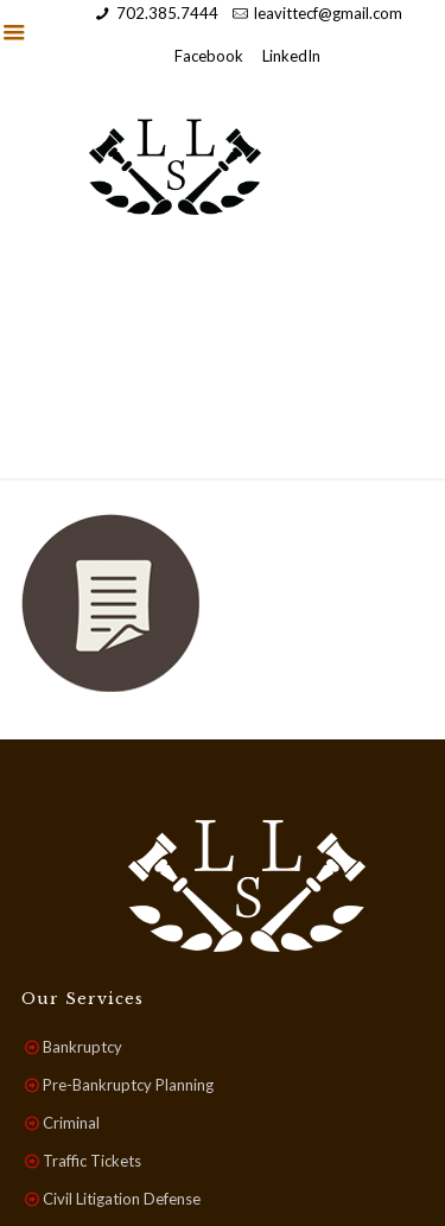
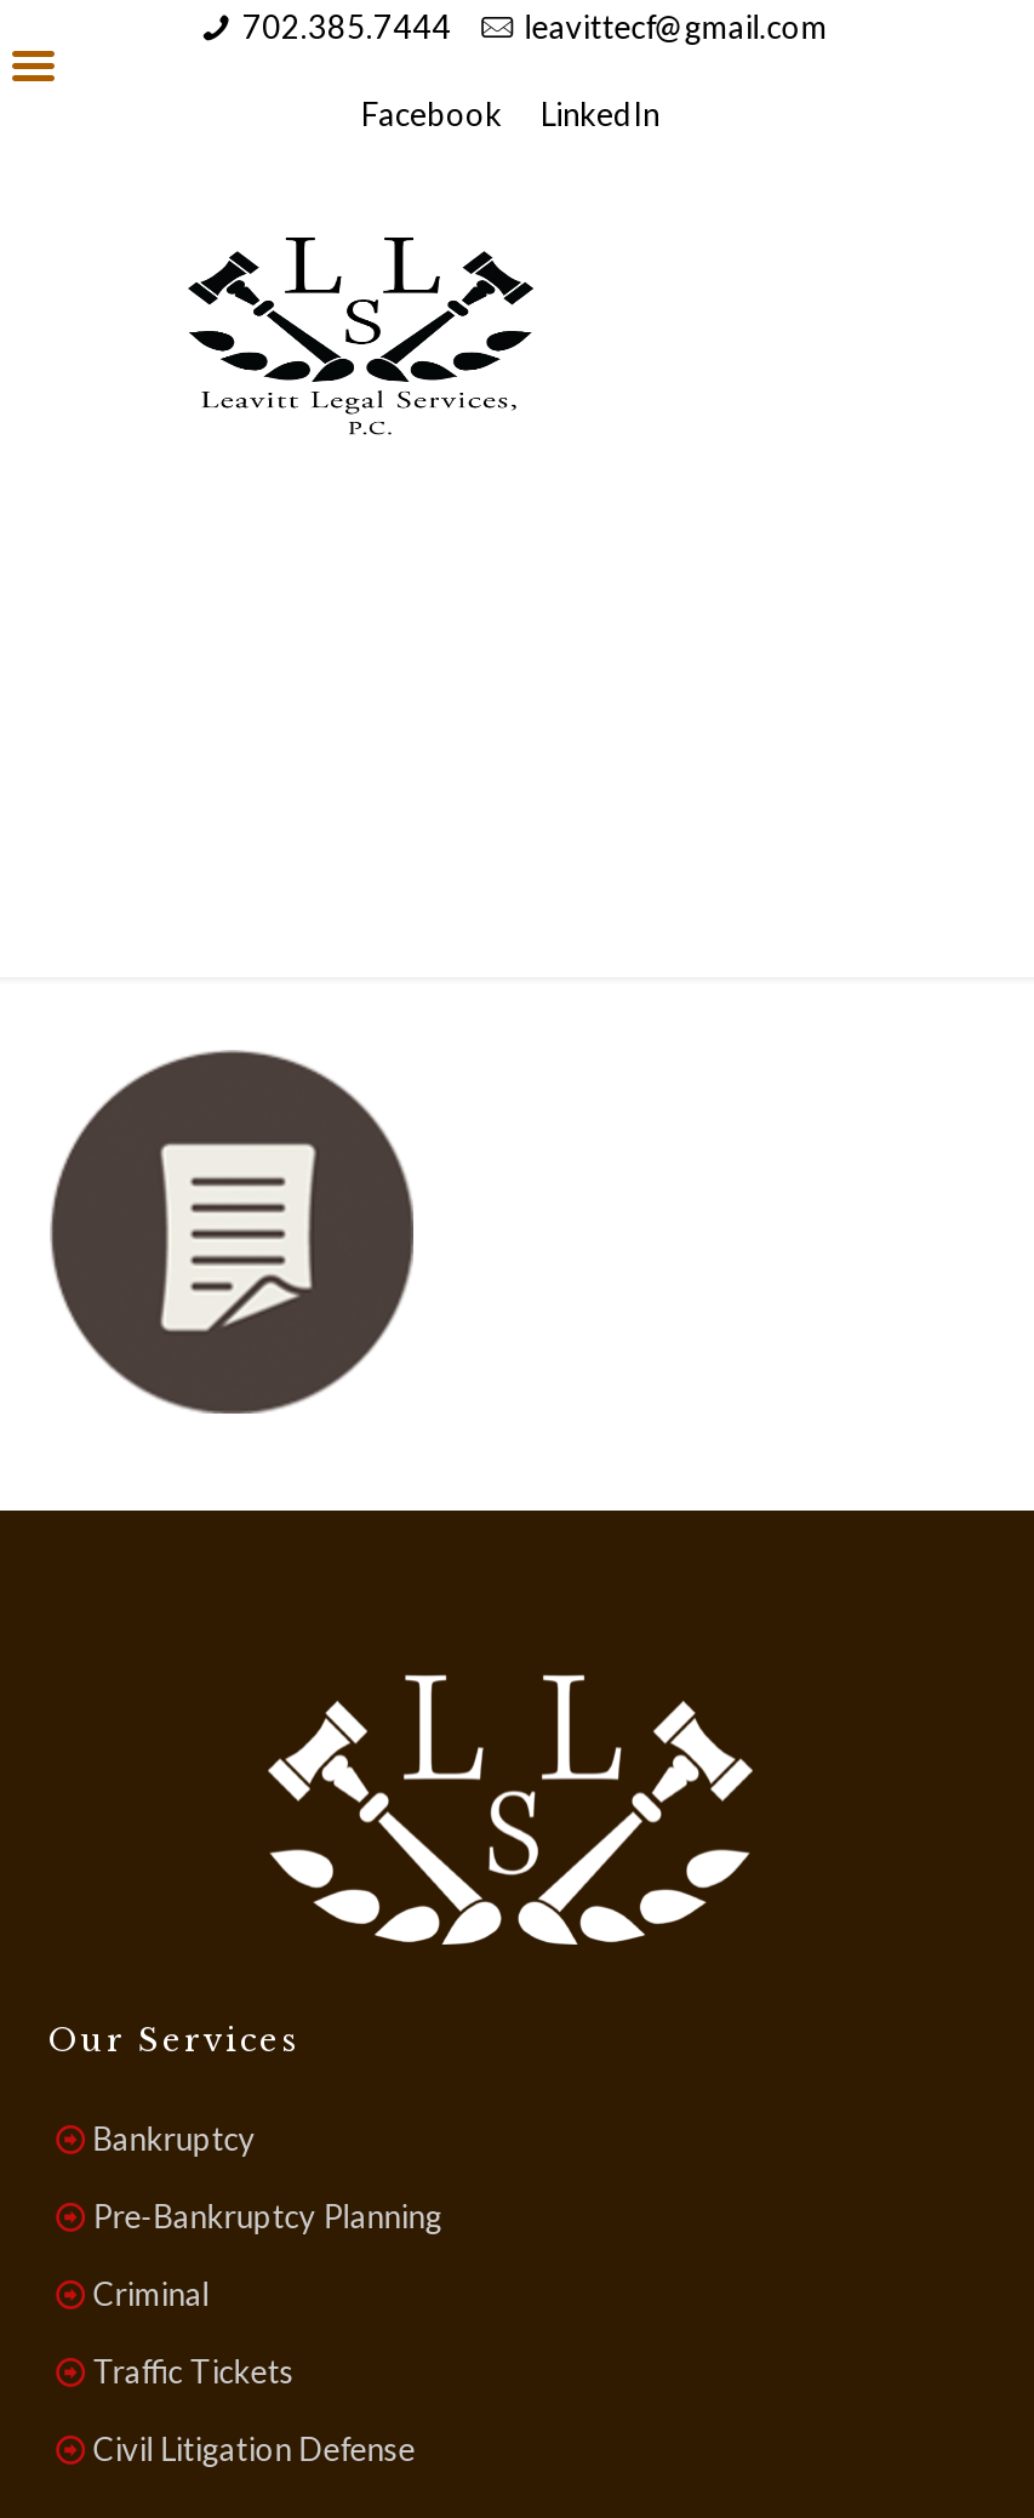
[88,116,262,216] [image] -> [188,235,537,439] [image]

